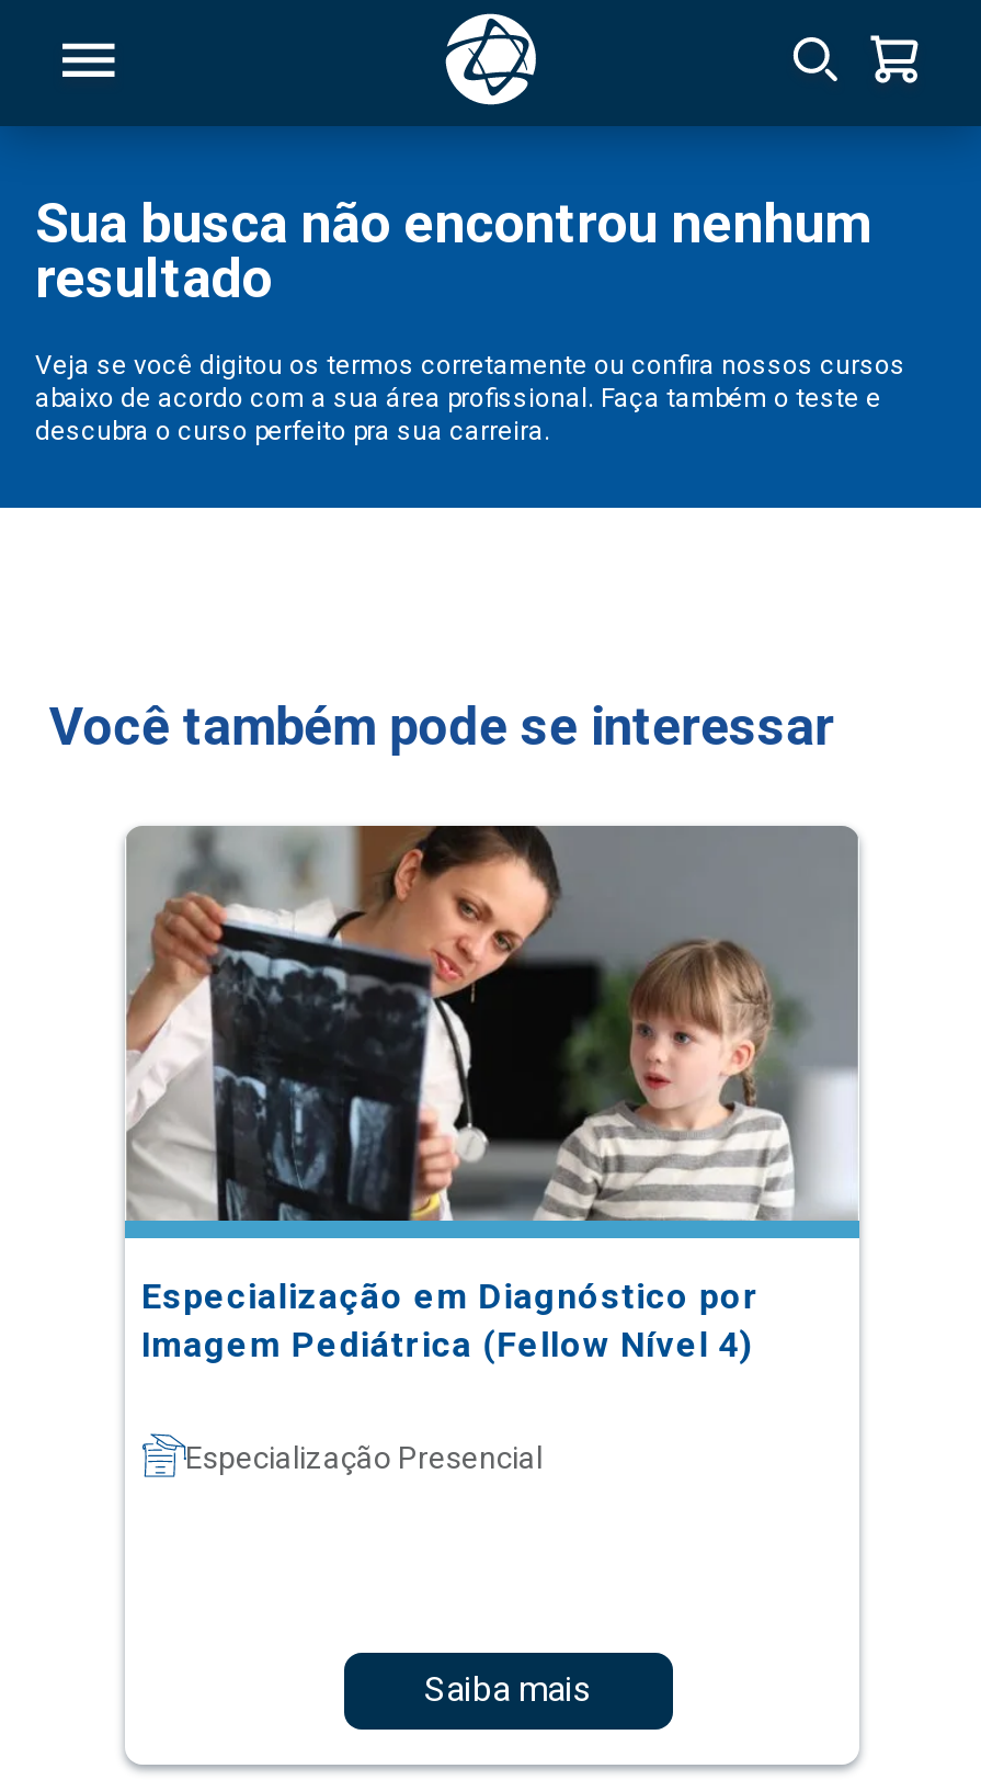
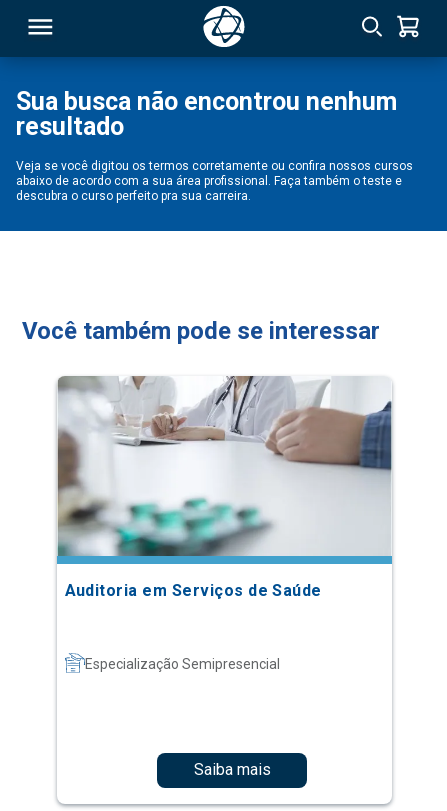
[127,824,859,1365] [image] | Especialização em Diagnóstico por | Imagem Pediátrica (Fellow Nível 4) -> [57,376,391,600] [image] | Auditoria em Serviços de Saúde
[185,1440,543,1475] Especialização Presencial -> [84,656,279,672] Especialização Semipresencial

